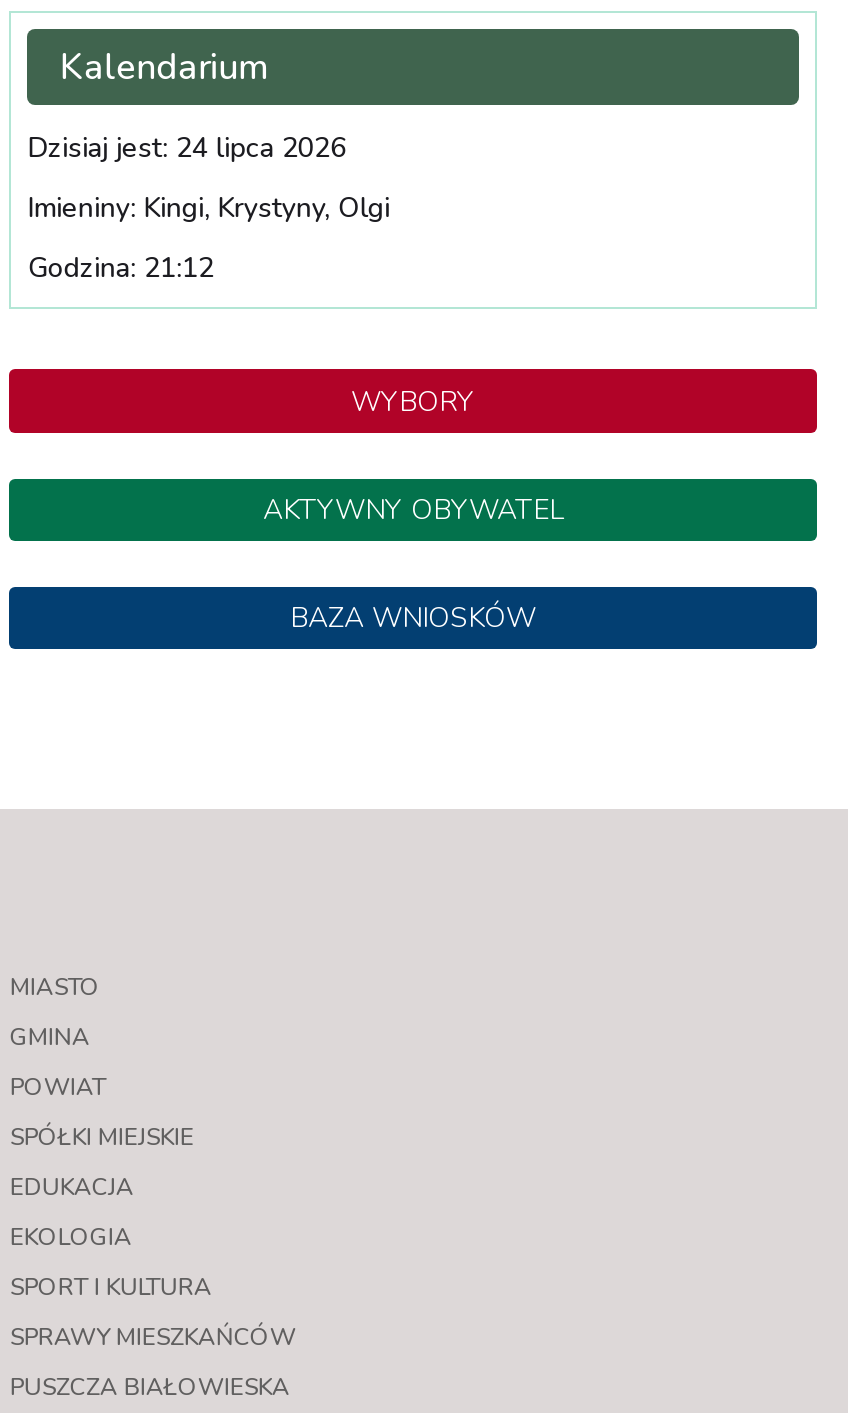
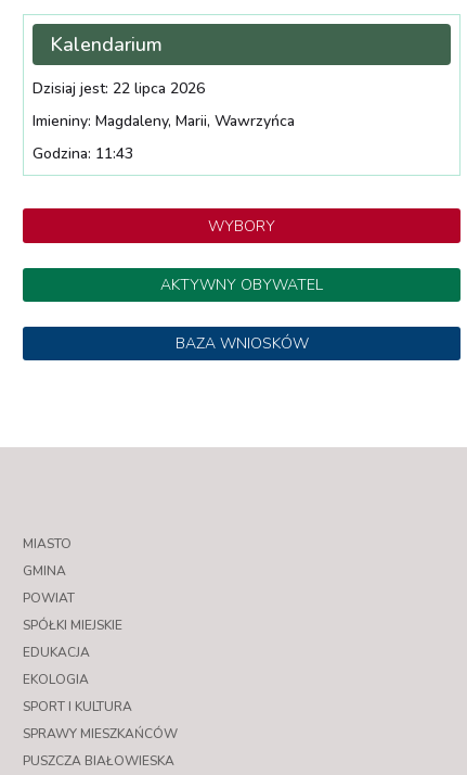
[28,130,346,168] Dzisiaj jest: 24 lipca 2026 -> [33,78,205,99] Dzisiaj jest: 22 lipca 2026
[28,190,390,228] Imieniny: Kingi, Krystyny, Olgi -> [33,111,295,132] Imieniny: Magdaleny, Marii, Wawrzyńca
[28,250,214,288] Godzina: 21:12 -> [33,144,134,164] Godzina: 11:43

